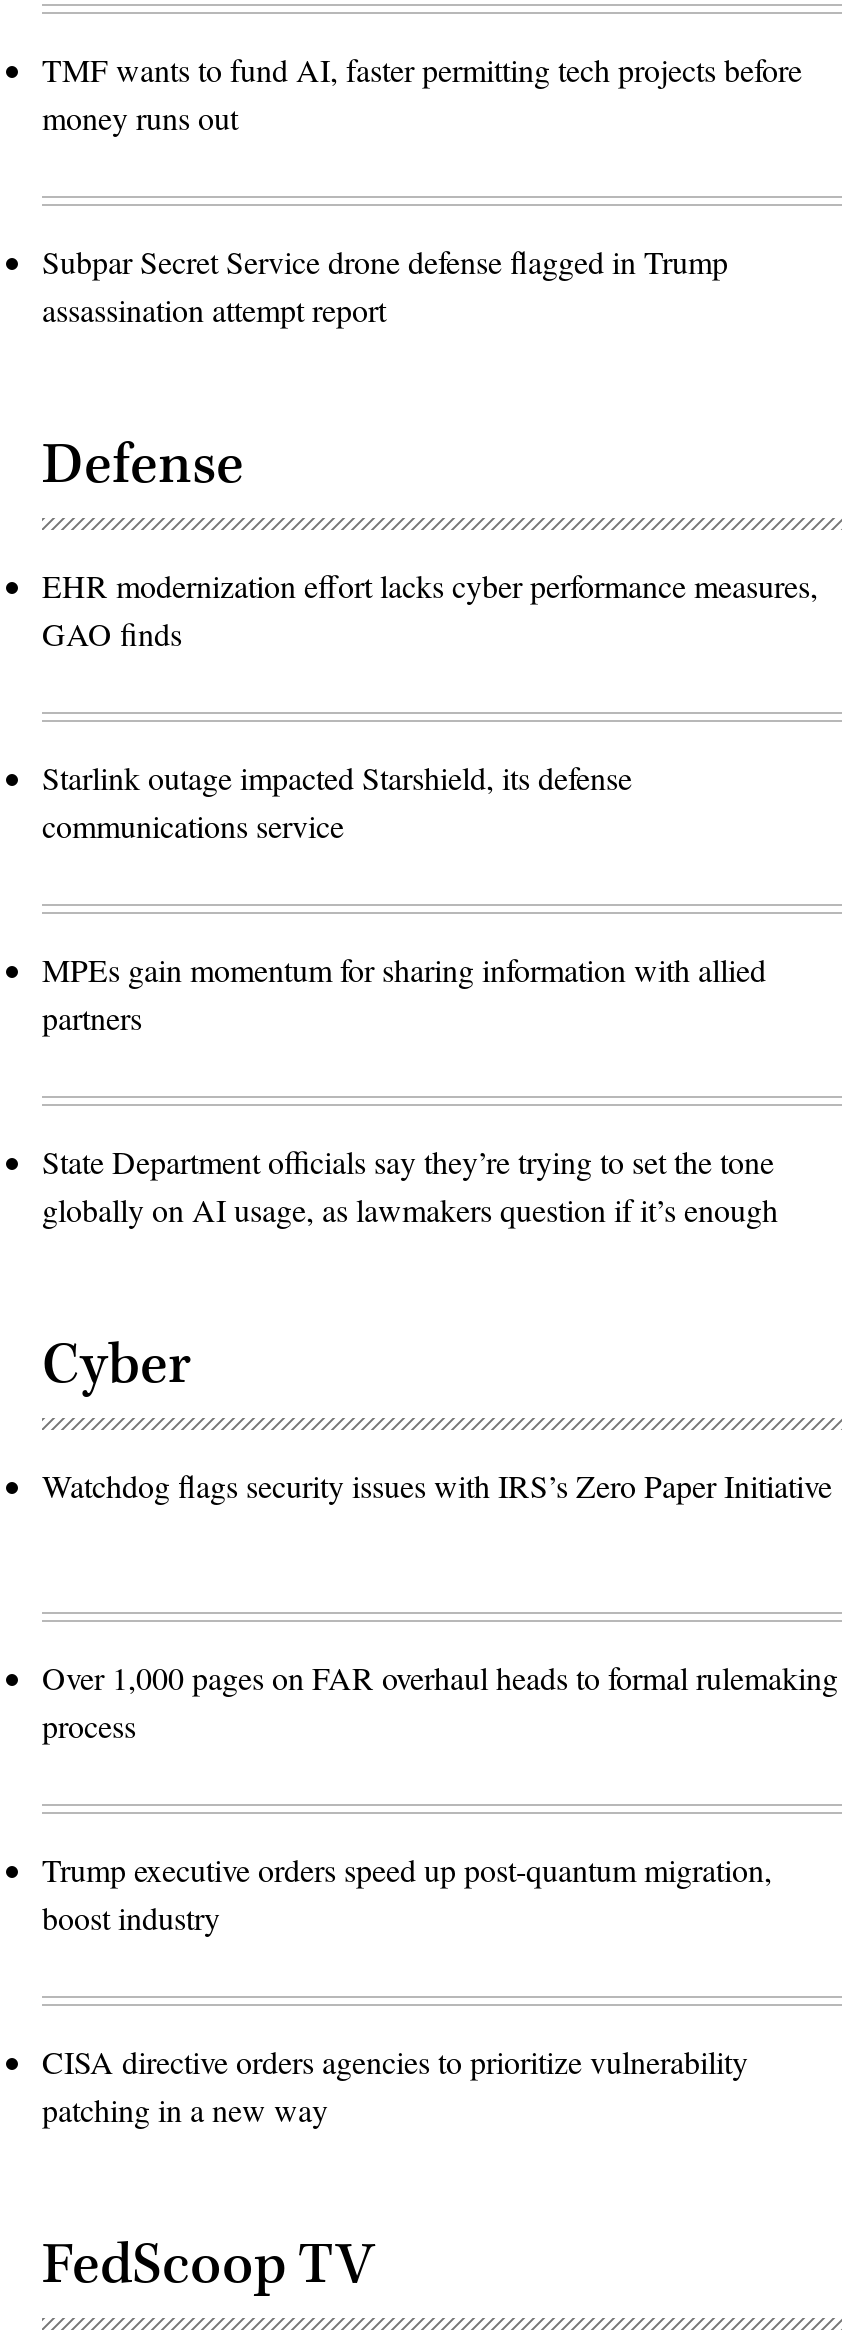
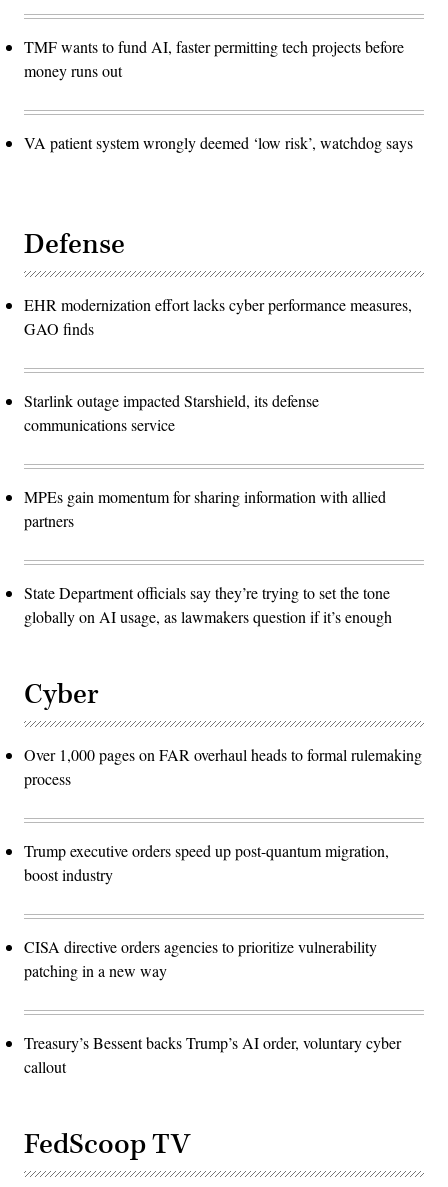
[42,239,728,329] Subpar Secret Service drone defense flagged in Trump | assassination attempt report -> [24,132,413,153] VA patient system wrongly deemed ‘low risk’, watchdog says
[42,1463,832,1505] Watchdog flags security issues with IRS’s Zero Paper Initiative -> none
moved [42,1655,838,2129] -> [24,744,422,981]: Over 1,000 pages on FAR overhaul heads to formal rulemaking | process | Trump executive orders speed up post-quantum migration, | boost industry | CISA directive orders agencies to prioritize vulnerability | patching in a new way
none -> [24,1032,401,1077] Treasury’s Bessent backs Trump’s AI order, voluntary cyber | callout

